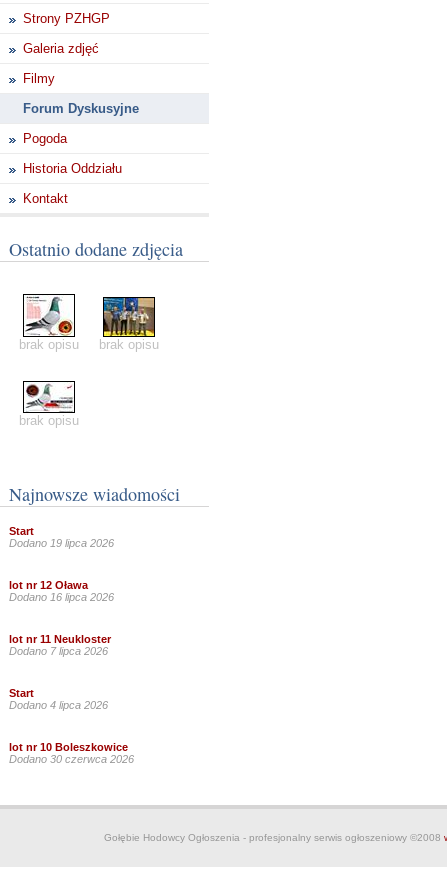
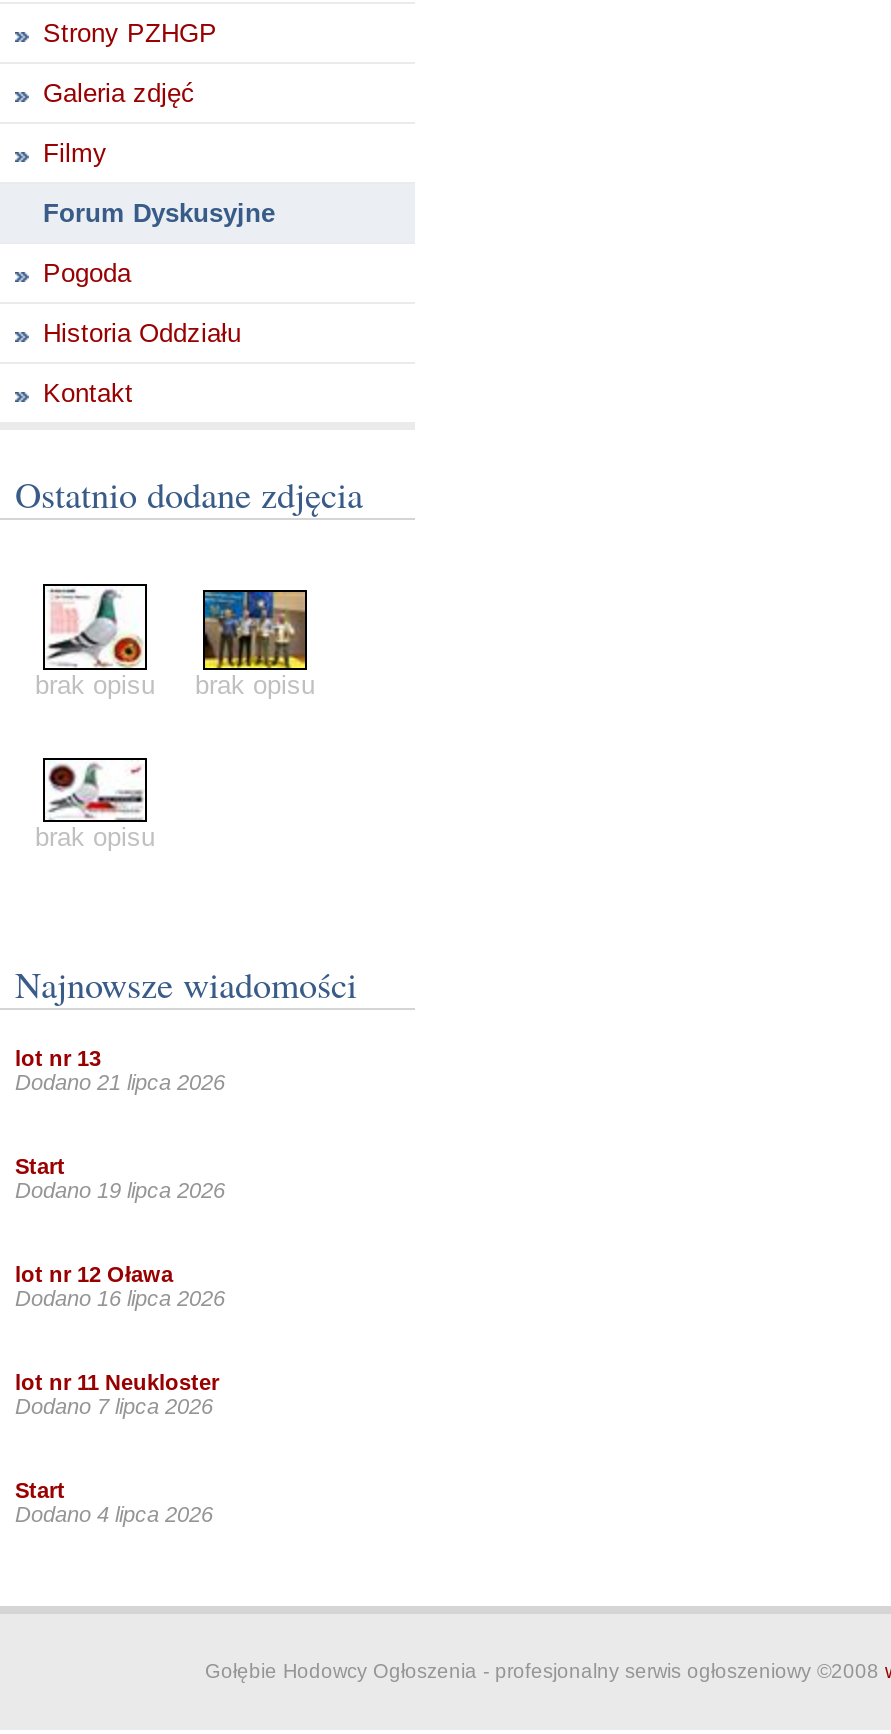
none -> [15,1045,225,1093] lot nr 13 | Dodano 21 lipca 2026
moved [9,524,114,710] -> [15,1153,225,1525]: Start | Dodano 19 lipca 2026 | lot nr 12 Oława | Dodano 16 lipca 2026 | lot nr 11 Neukloster | Dodano 7 lipca 2026 | Start | Dodano 4 lipca 2026
[9,740,134,764] lot nr 10 Boleszkowice | Dodano 30 czerwca 2026 -> none

